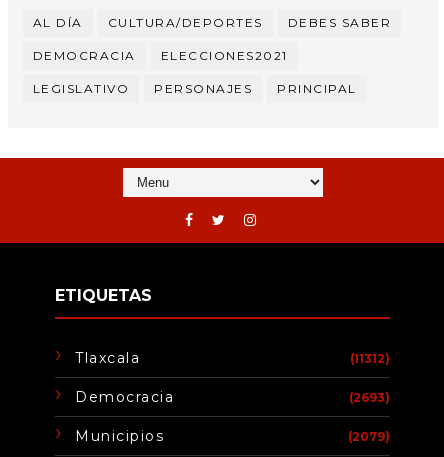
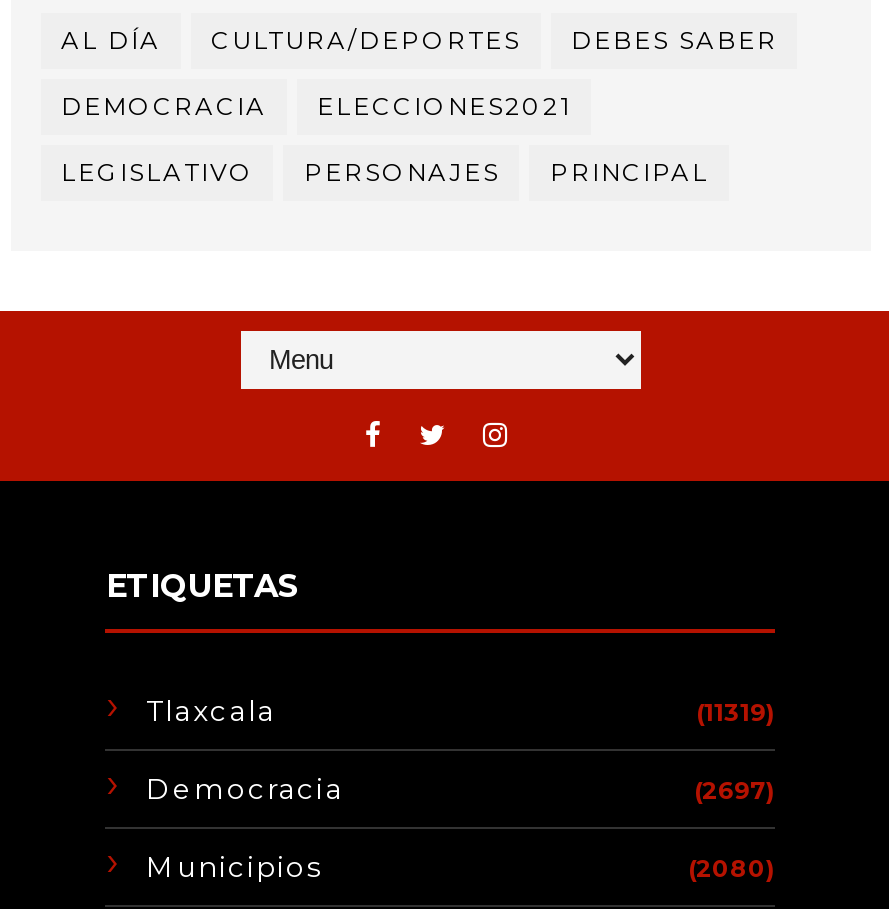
[350,351,390,366] (11312) -> [696,698,776,728] (11319)
[349,390,390,405] (2693) -> [694,776,776,806] (2697)
[348,429,390,444] (2079) -> [688,854,776,884] (2080)

